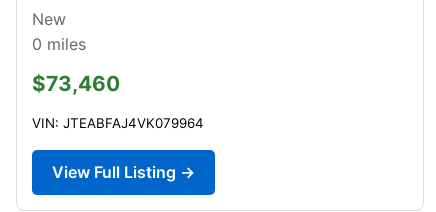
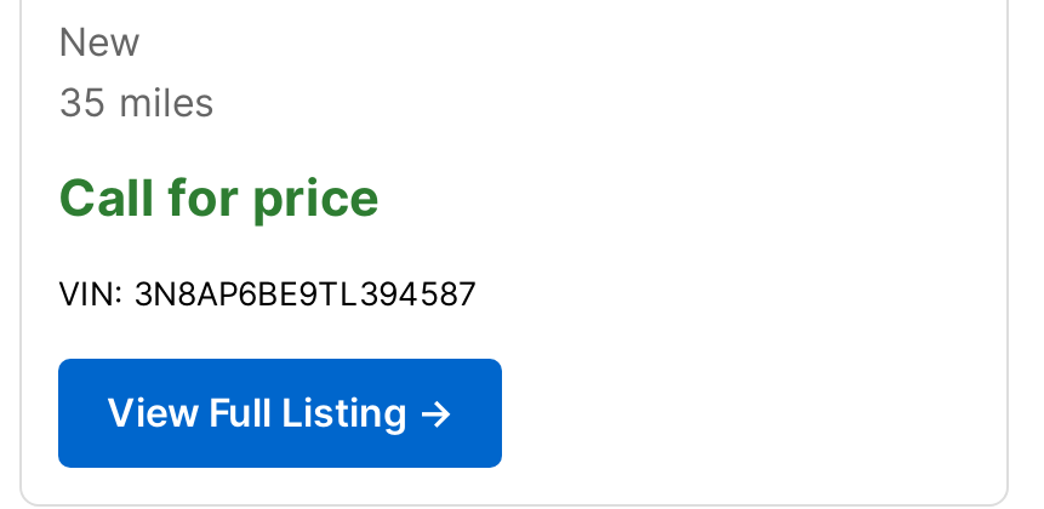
[32,34,86,54] 0 miles -> [58,77,213,126] 35 miles
[32,71,120,96] $73,460 -> [58,167,378,228] Call for price
[32,115,204,131] VIN: JTEABFAJ4VK079964 -> [58,274,478,312] VIN: 3N8AP6BE9TL394587

